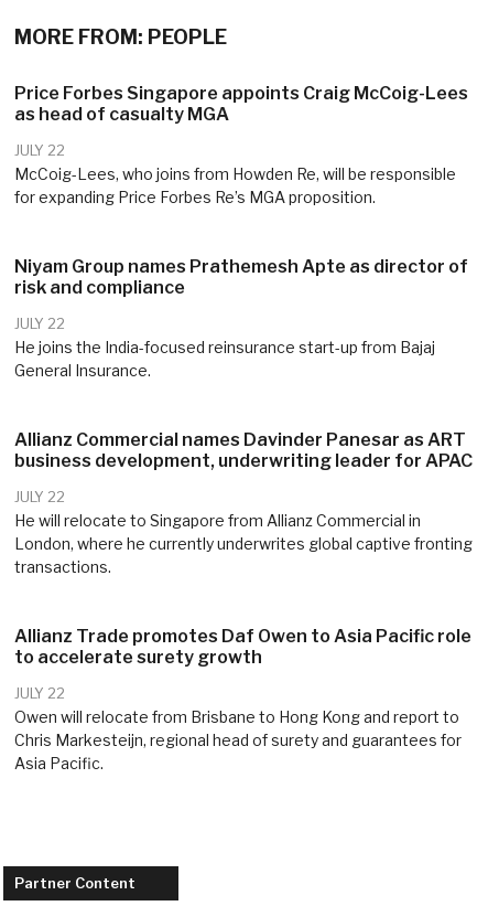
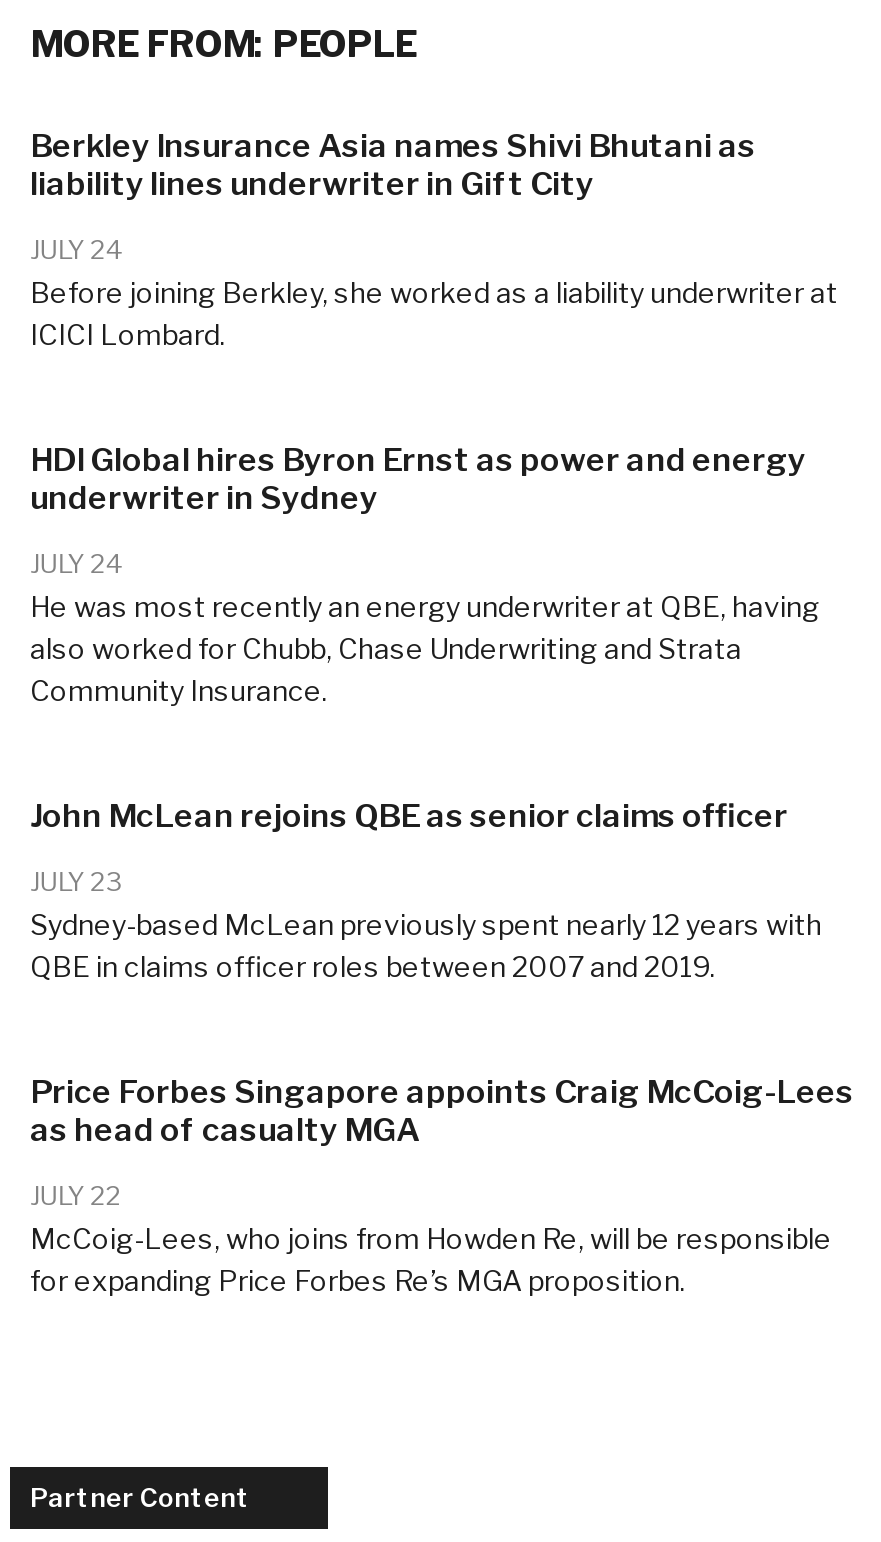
none -> [30,127,838,983] Berkley Insurance Asia names Shivi Bhutani as | liability lines underwriter in Gift City | JULY 24 | Before joining Berkley, she worked as a liability underwriter at | ICICI Lombard. | HDI Global hires Byron Ernst as power and energy | underwriter in Sydney | JULY 24 | He was most recently an energy underwriter at QBE, having | also worked for Chubb, Chase Underwriting and Strata | Community Insurance. | John McLean rejoins QBE as senior claims officer | JULY 23 | Sydney-based McLean previously spent nearly 12 years with | QBE in claims officer roles between 2007 and 2019.
moved [14,83,468,206] -> [30,1073,854,1297]: Price Forbes Singapore appoints Craig McCoig-Lees | as head of casualty MGA | JULY 22 | McCoig-Lees, who joins from Howden Re, will be responsible | for expanding Price Forbes Re’s MGA proposition.
[14,256,473,773] Niyam Group names Prathemesh Apte as director of | risk and compliance | JULY 22 | He joins the India-focused reinsurance start-up from Bajaj | General Insurance. | Allianz Commercial names Davinder Panesar as ART | business development, underwriting leader for APAC | JULY 22 | He will relocate to Singapore from Allianz Commercial in | London, where he currently underwrites global captive fronting | transactions. | Allianz Trade promotes Daf Owen to Asia Pacific role | to accelerate surety growth | JULY 22 | Owen will relocate from Brisbane to Hong Kong and report to | Chris Markesteijn, regional head of surety and guarantees for | Asia Pacific. -> none

